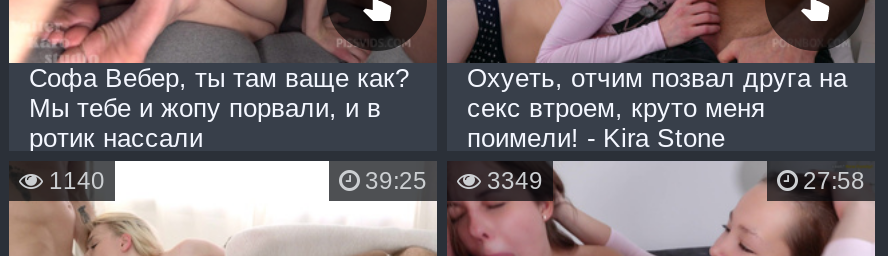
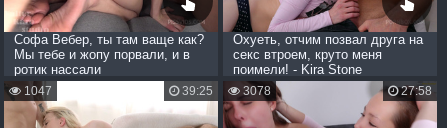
[43,167,105,195] 1140 -> [21,83,52,97] 1047
[359,167,543,195] 39:25 3349 -> [179,83,271,97] 39:25 3078

